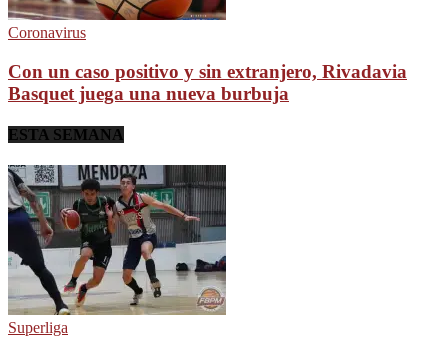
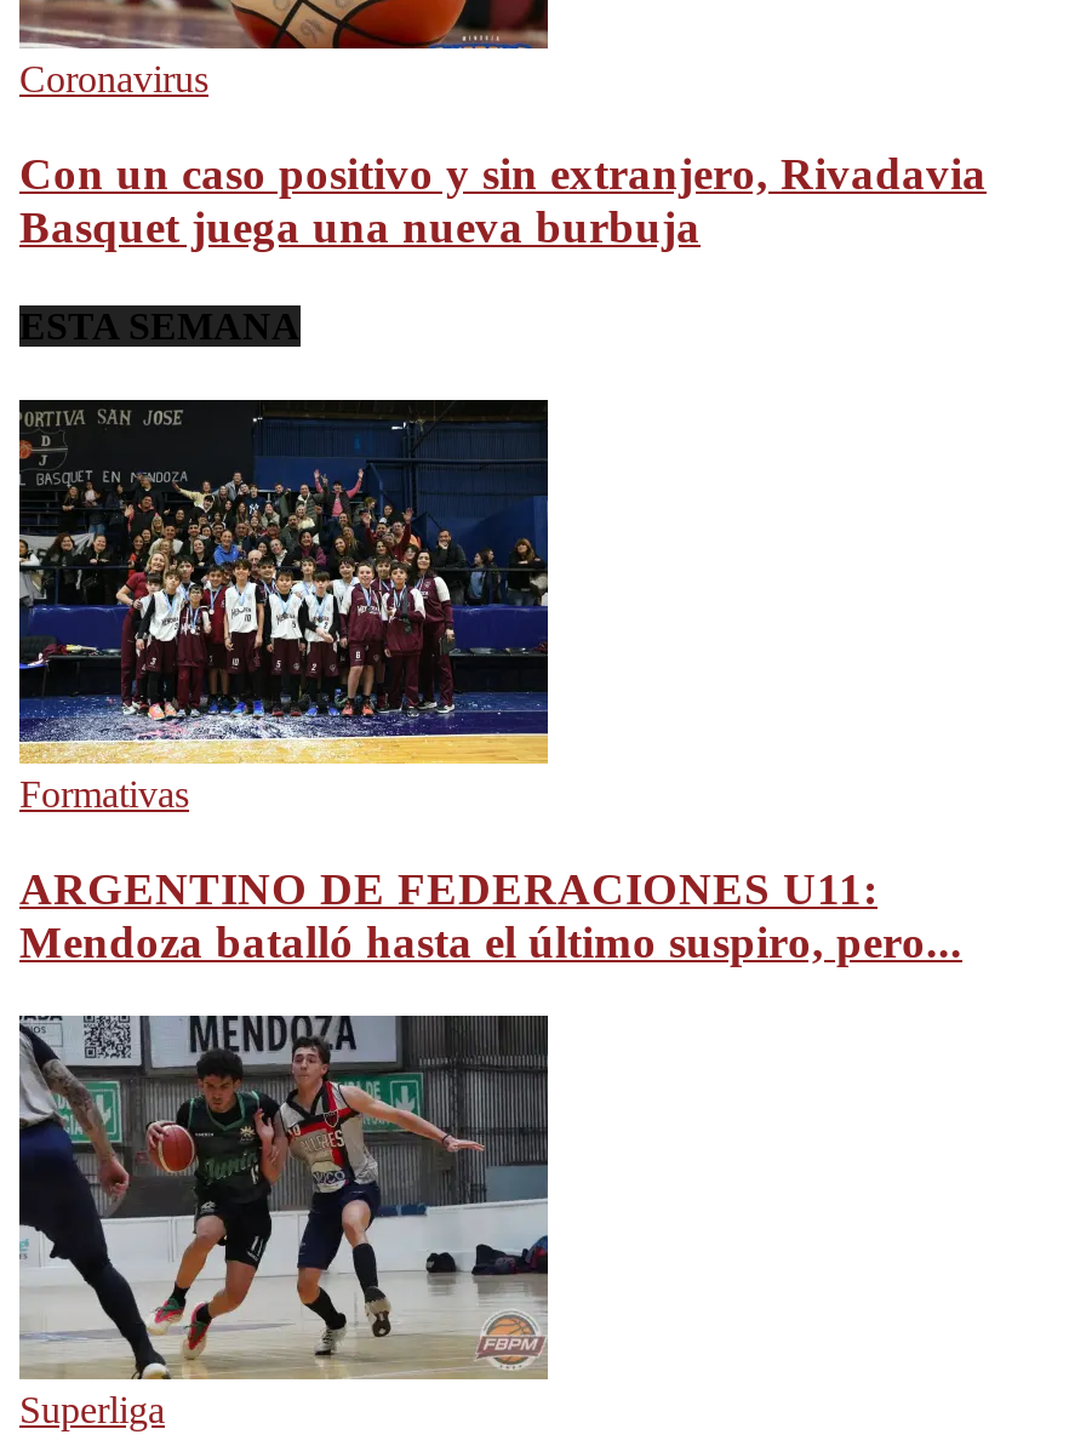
none -> [19,398,962,967] [image] | Formativas | ARGENTINO DE FEDERACIONES U11: | Mendoza batalló hasta el último suspiro, pero...

